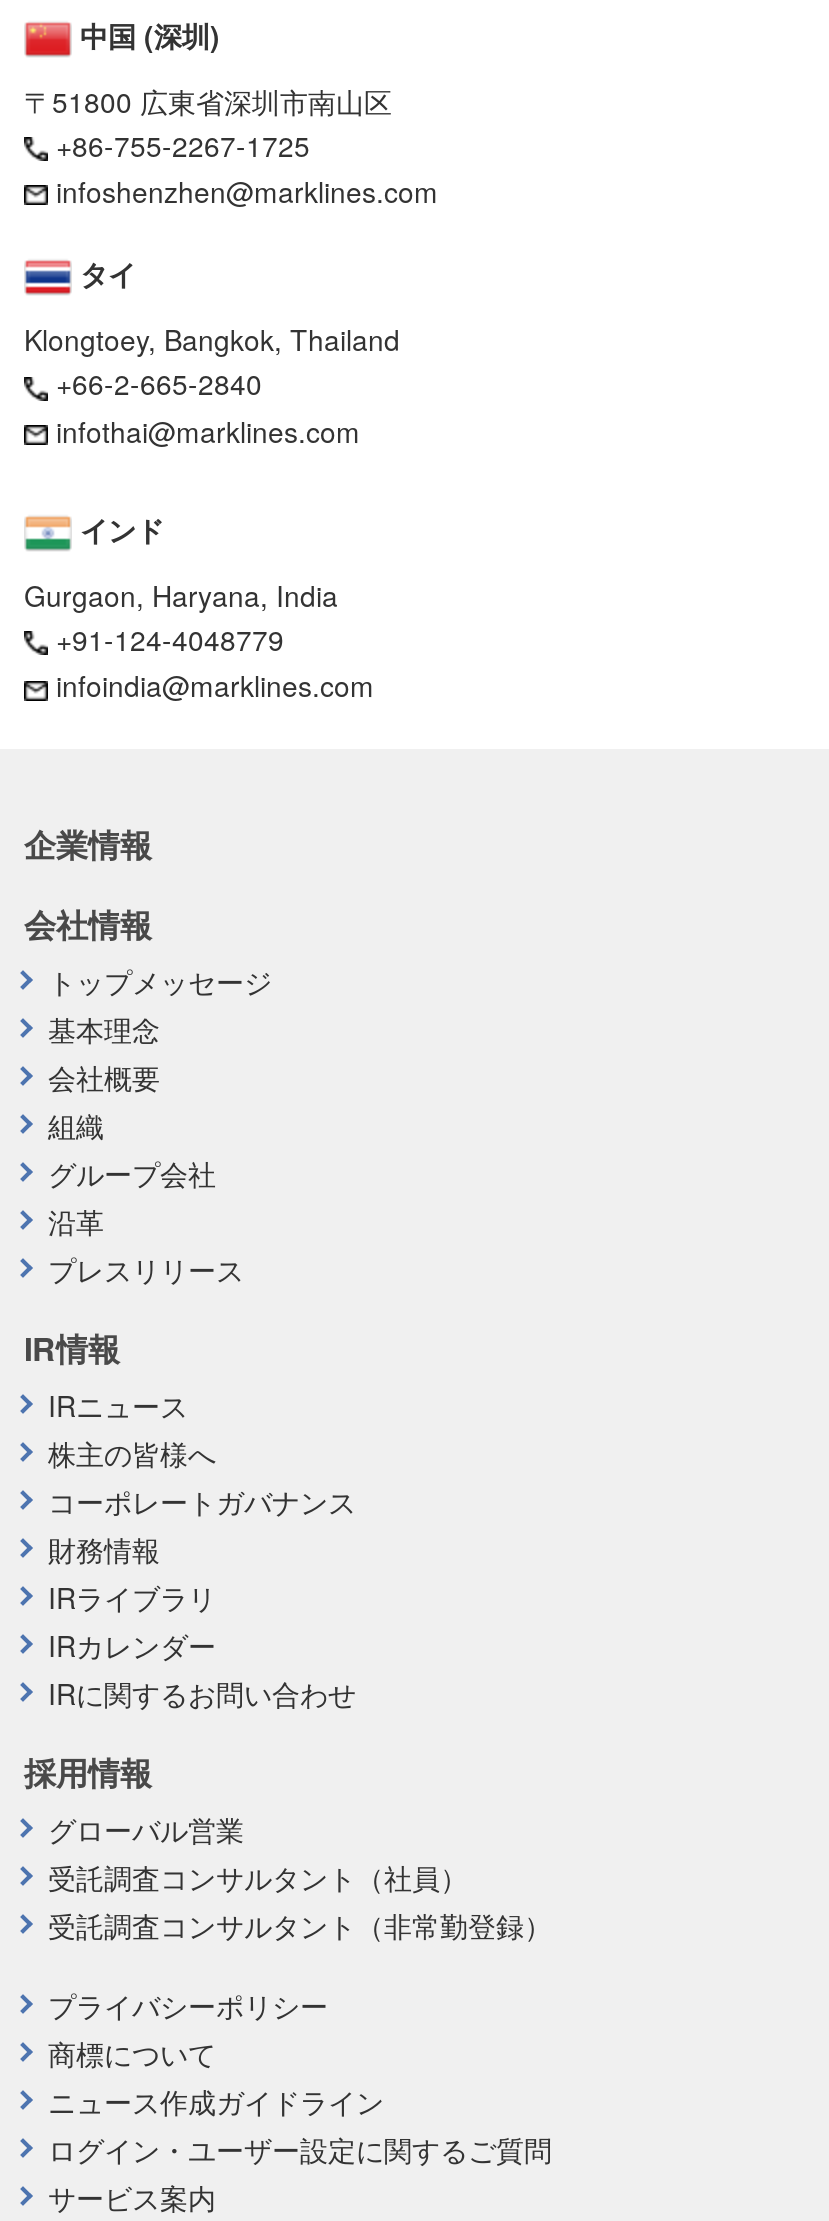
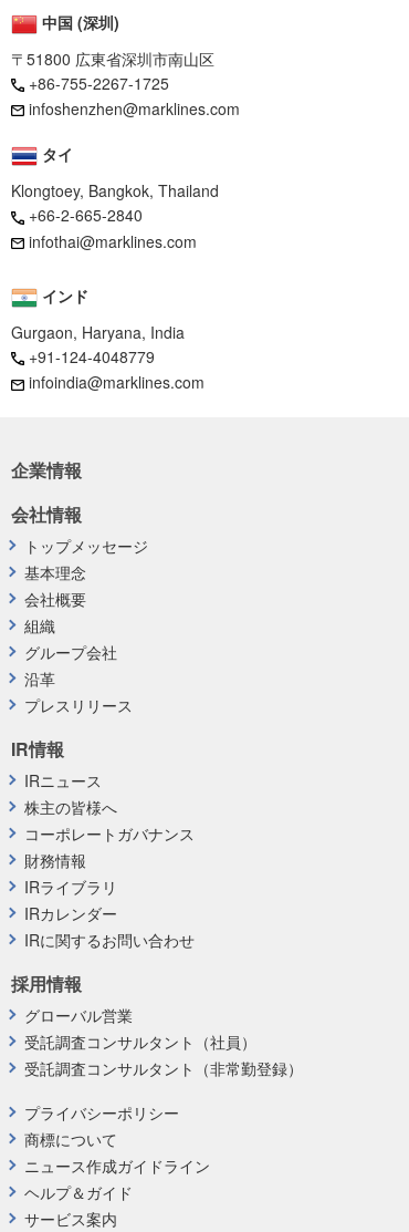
[48,2128,552,2168] ログイン・ユーザー設定に関するご質問 -> [24,1181,133,1203] ヘルプ＆ガイド

